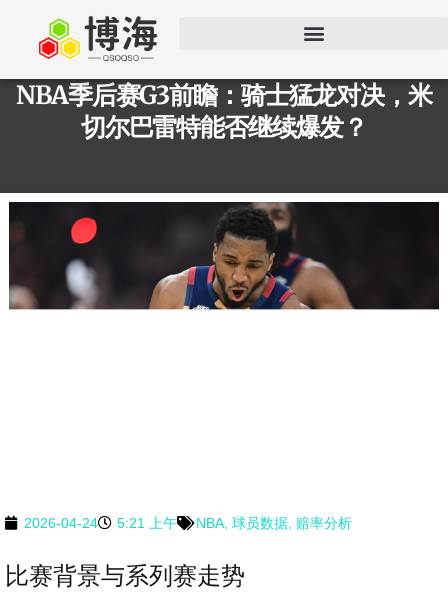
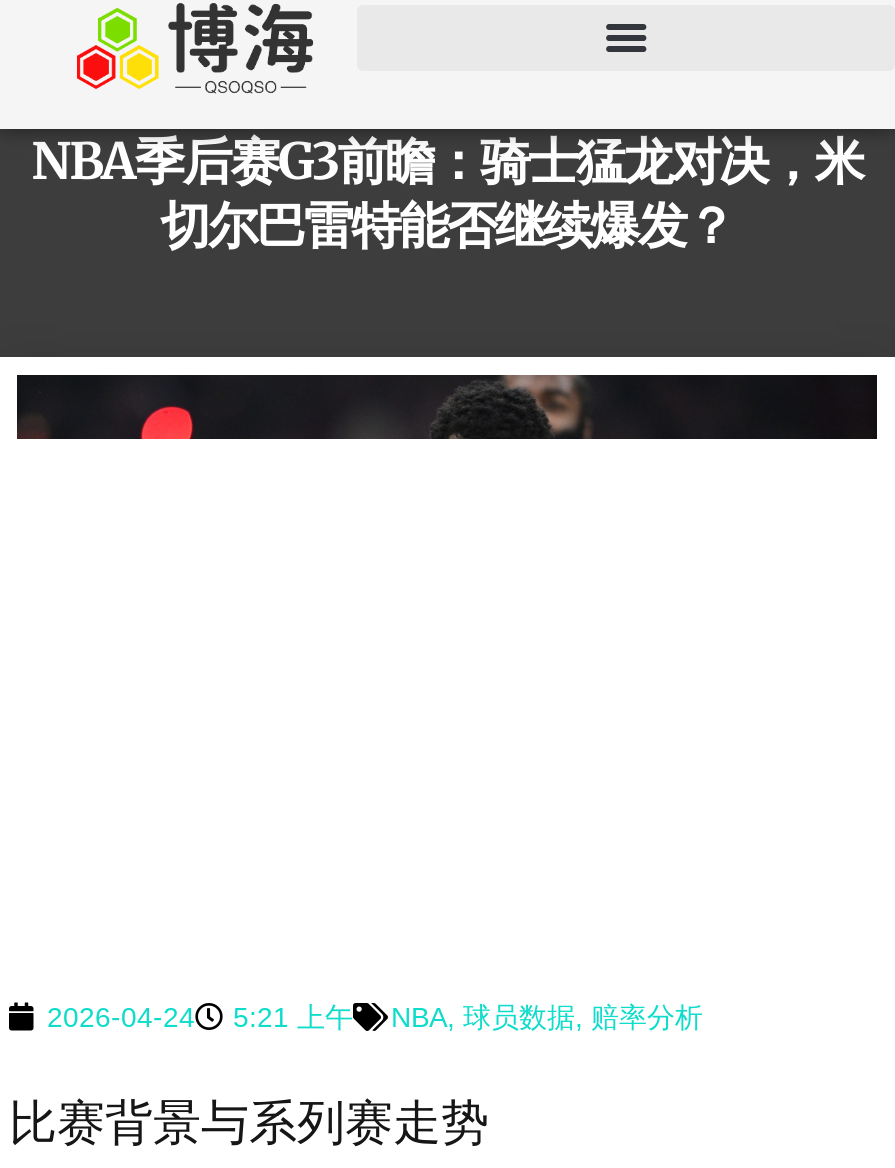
[8,233,440,311] [image] -> none

